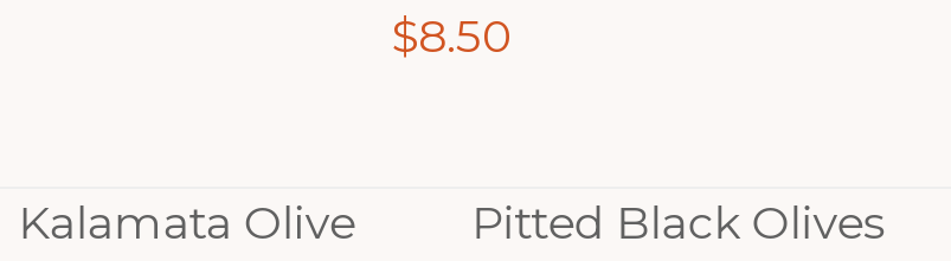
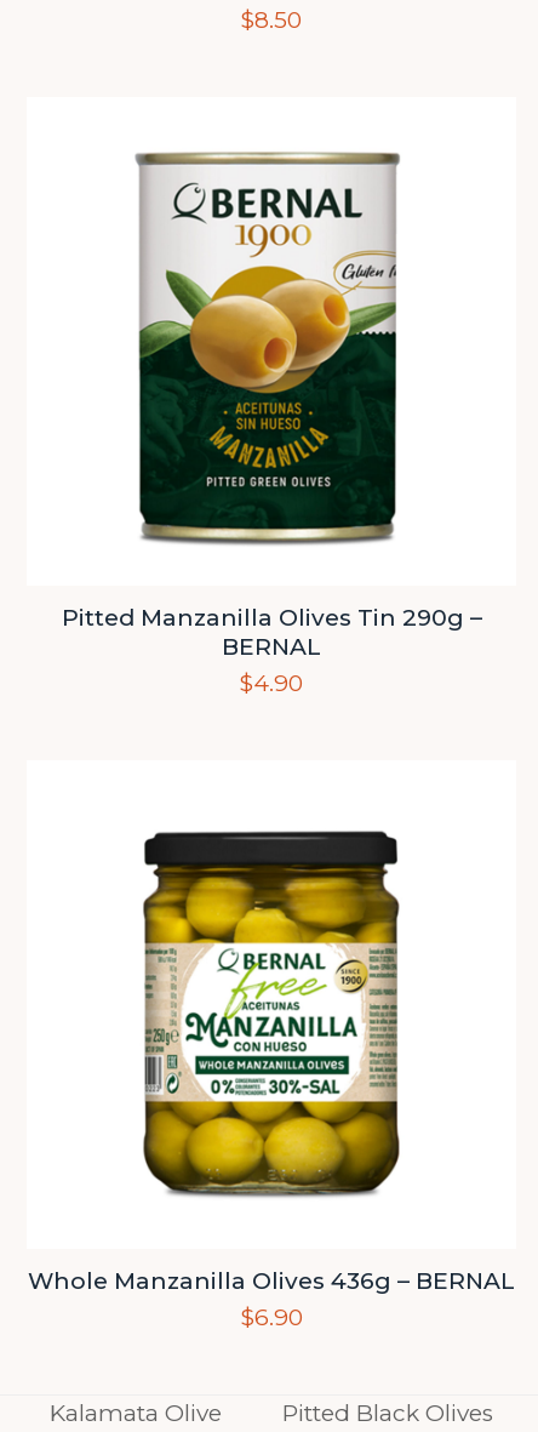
none -> [28,1267,515,1331] Whole Manzanilla Olives 436g – BERNAL | $6.90
none -> [61,604,482,697] Pitted Manzanilla Olives Tin 290g – | BERNAL | $4.90
none -> [134,152,401,546] [image]
none -> [142,831,400,1198] [image]

